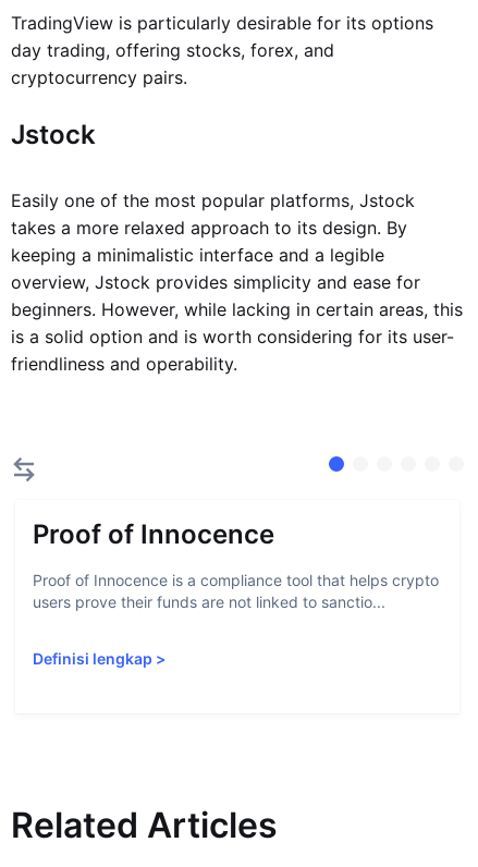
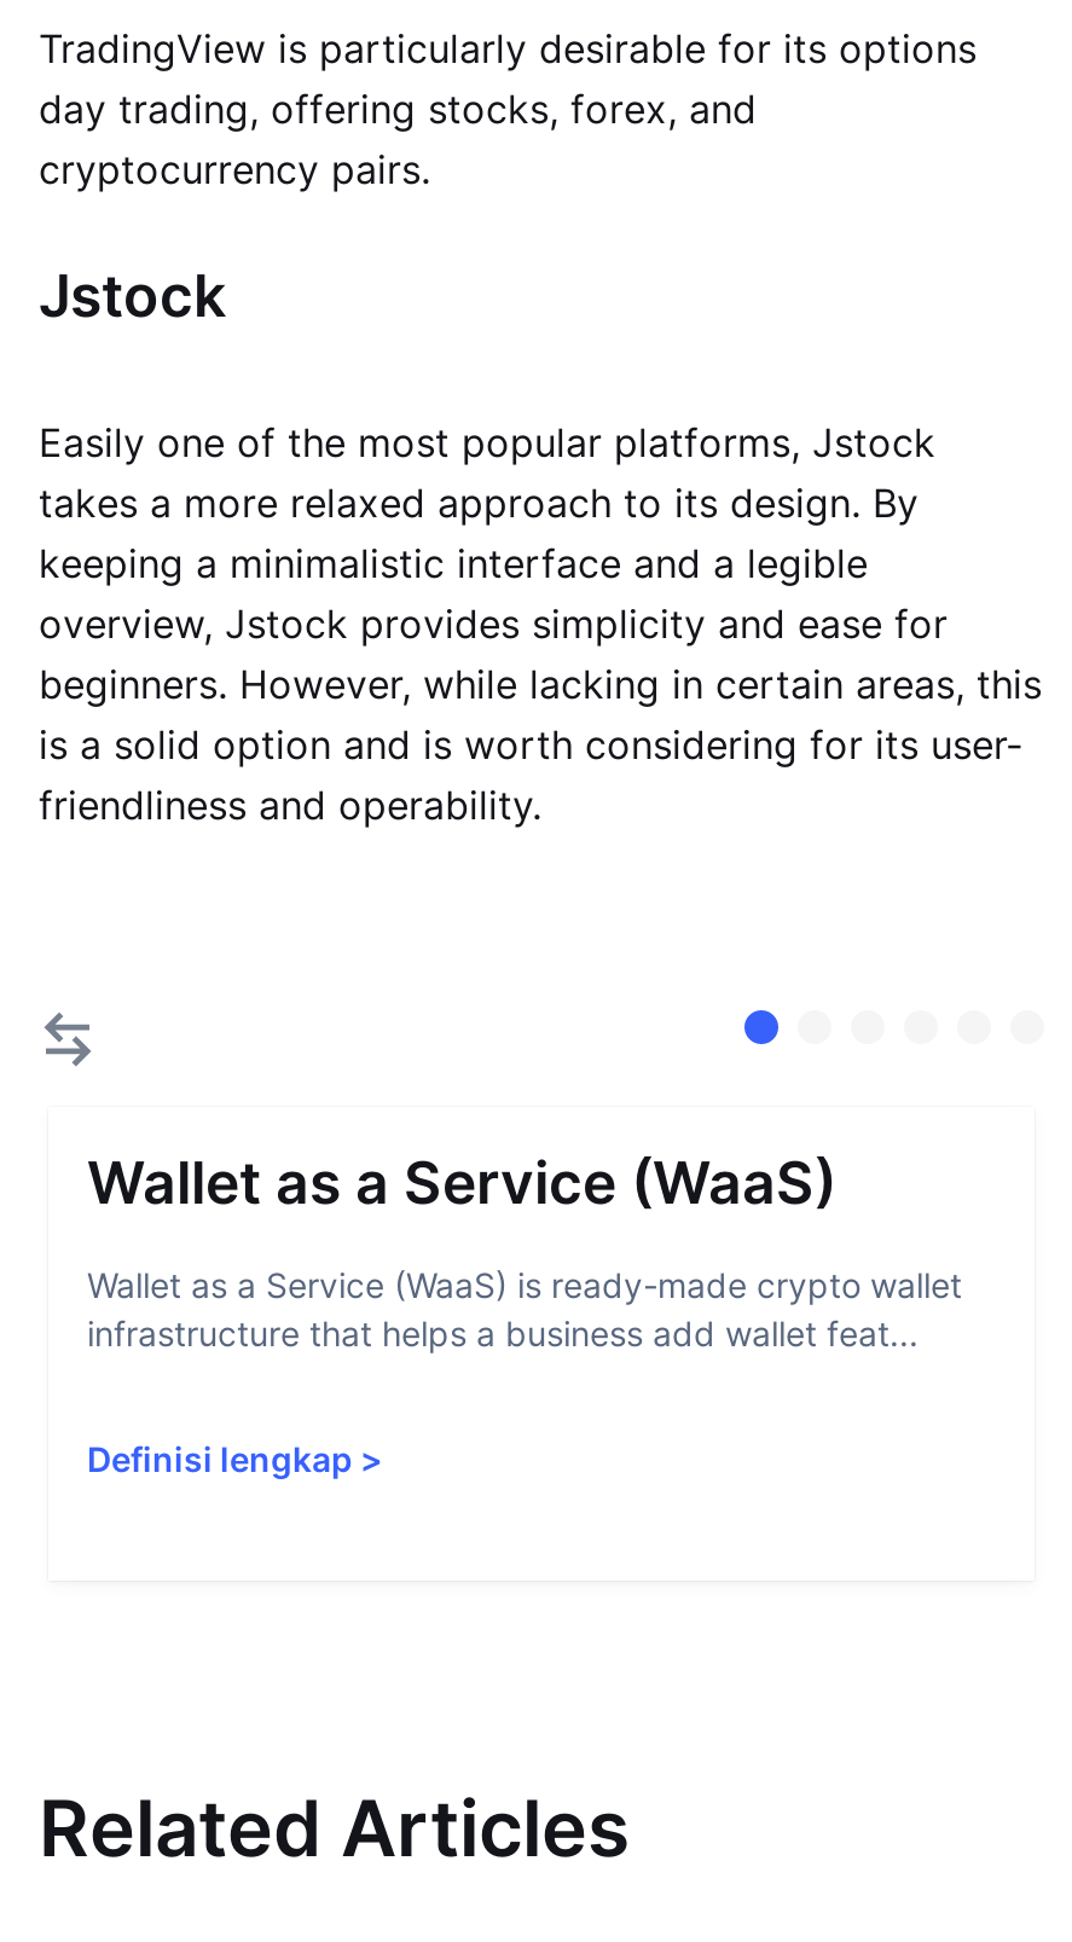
[33,518,274,550] Proof of Innocence -> [87,1148,836,1218] Wallet as a Service (WaaS)
[33,571,439,611] Proof of Innocence is a compliance tool that helps crypto | users prove their funds are not linked to sanctio... -> [87,1264,962,1353] Wallet as a Service (WaaS) is ready-made crypto wallet | infrastructure that helps a business add wallet feat...

